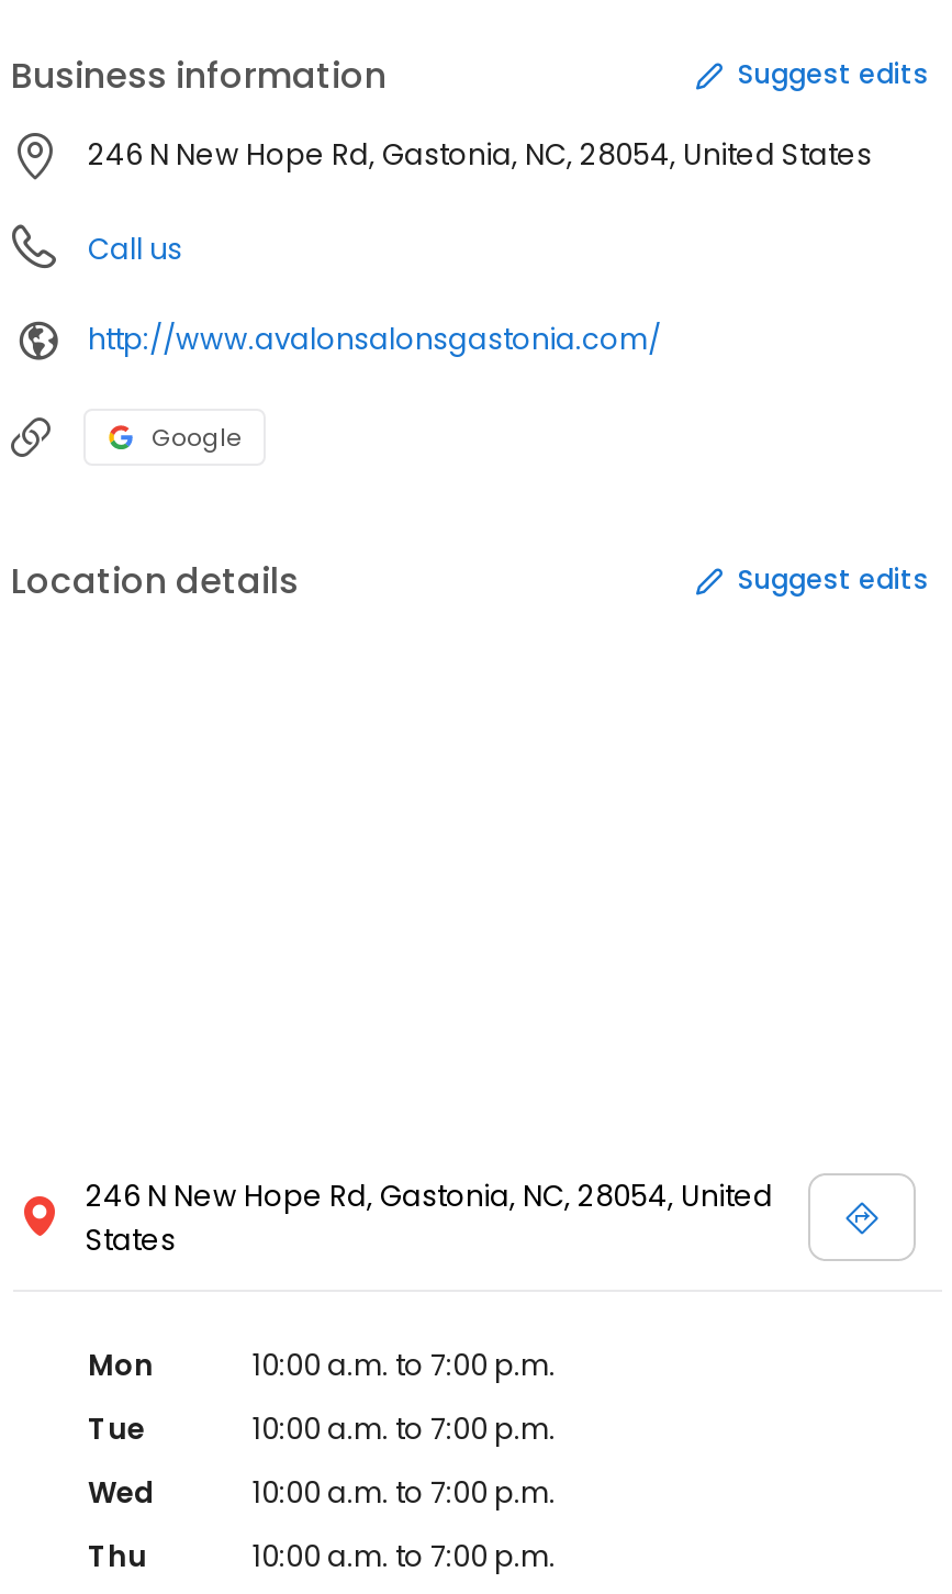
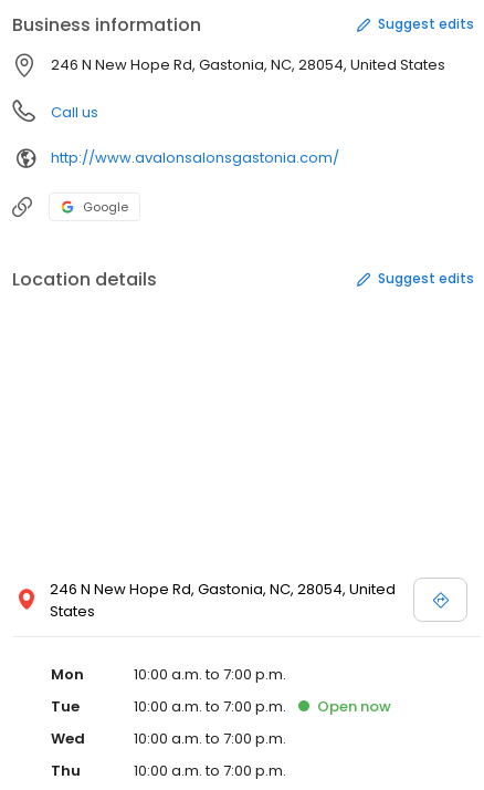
none -> [317,696,391,717] Open now

